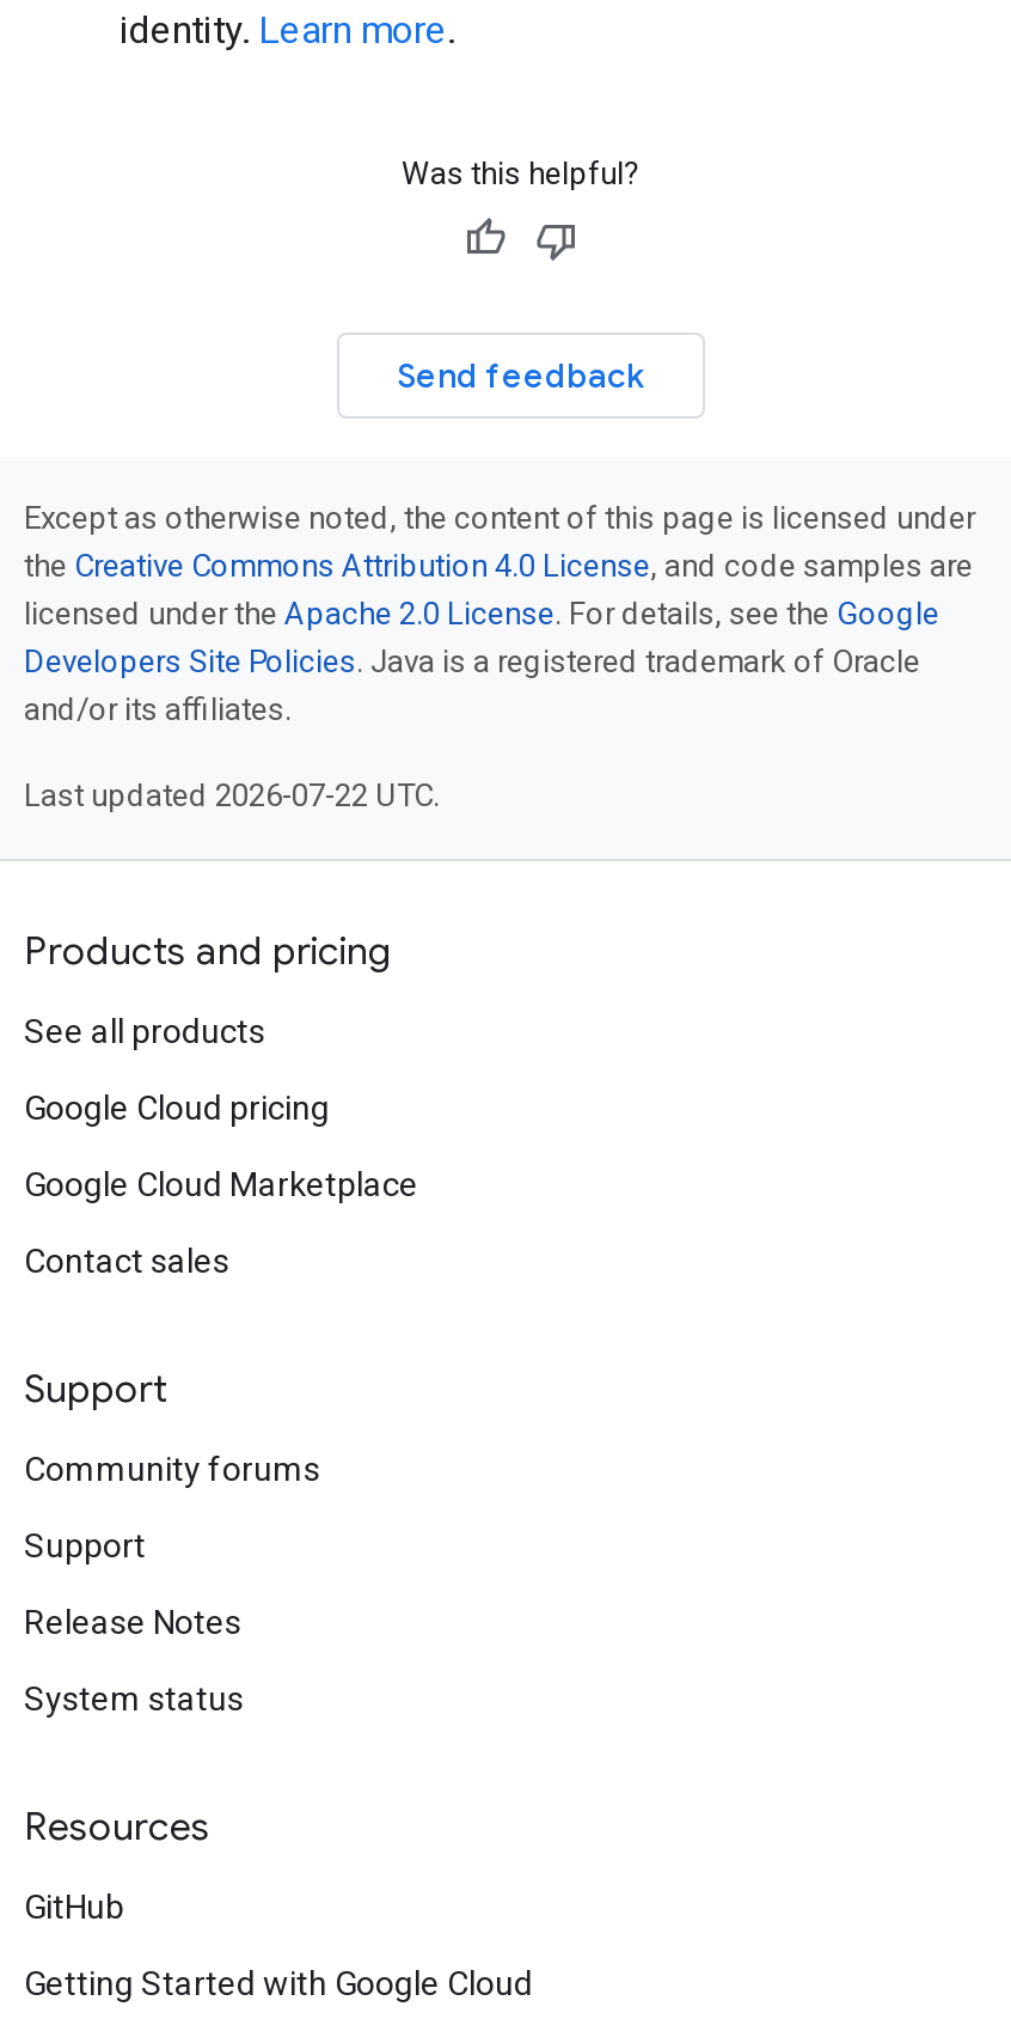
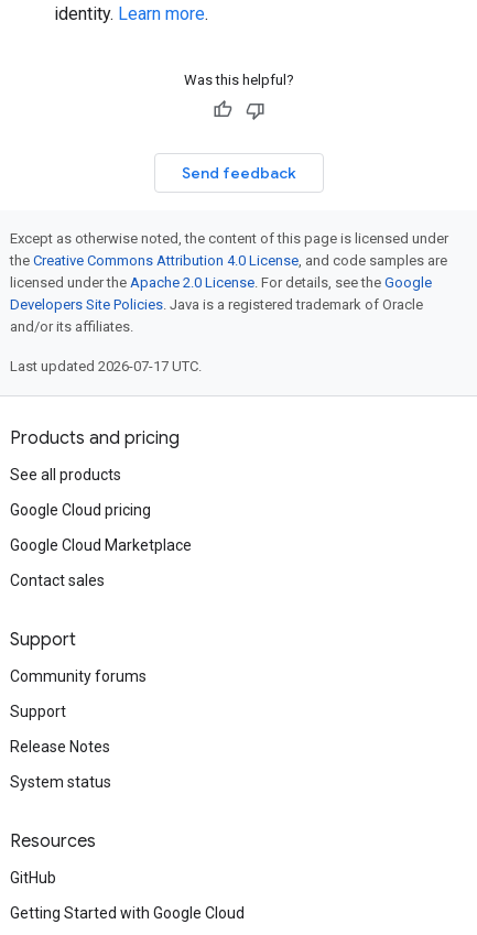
[24,777,440,813] Last updated 2026-07-22 UTC. -> [10,358,202,374] Last updated 2026-07-17 UTC.

